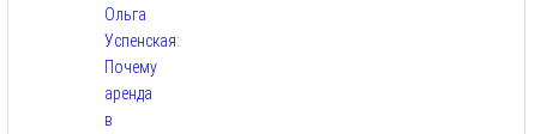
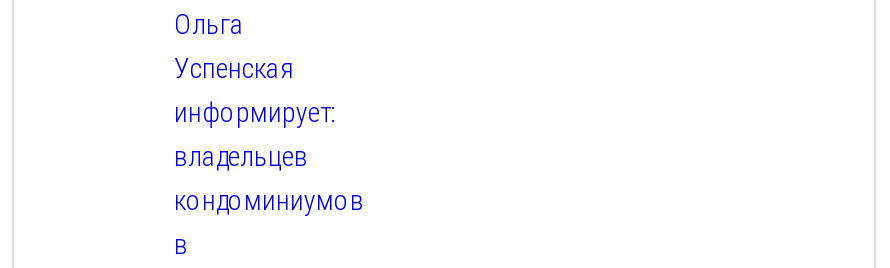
[104,31,180,103] Успенская: | Почему | аренда -> [174,52,364,216] Успенская | информирует: | владельцев | кондоминиумов

